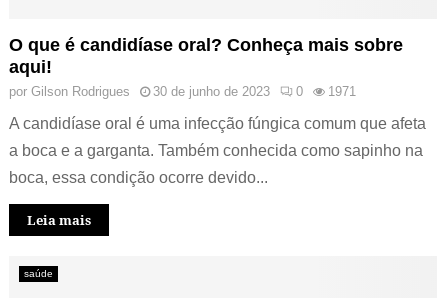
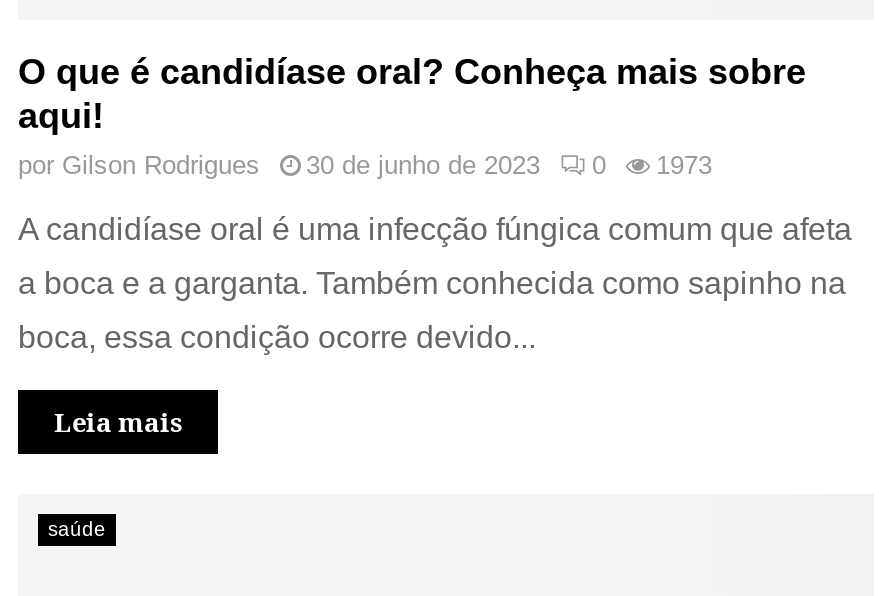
[9,84,356,99] por Gilson Rodrigues 30 de junho de 2023 0 1971 -> [18,150,712,180] por Gilson Rodrigues 30 de junho de 2023 0 1973

